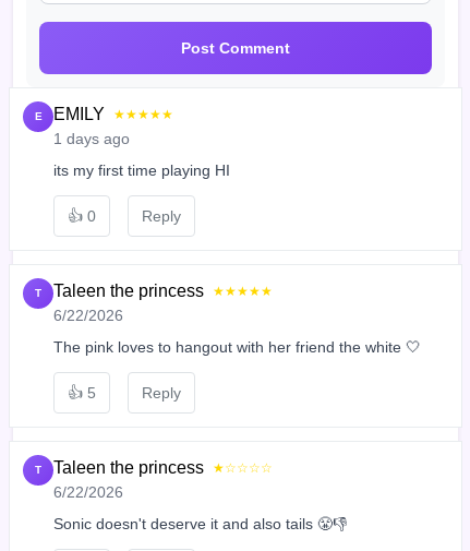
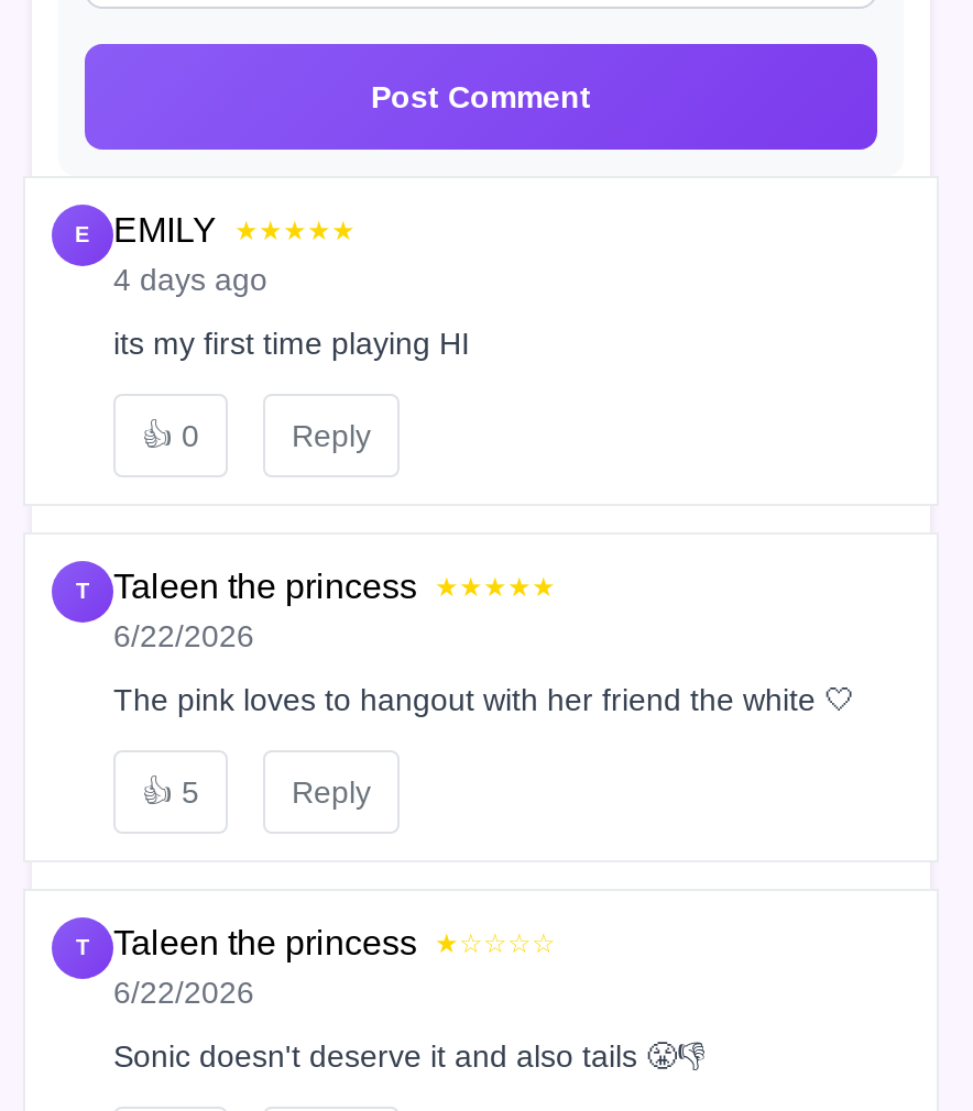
[53,130,130,147] 1 days ago -> [113,261,267,297] 4 days ago

